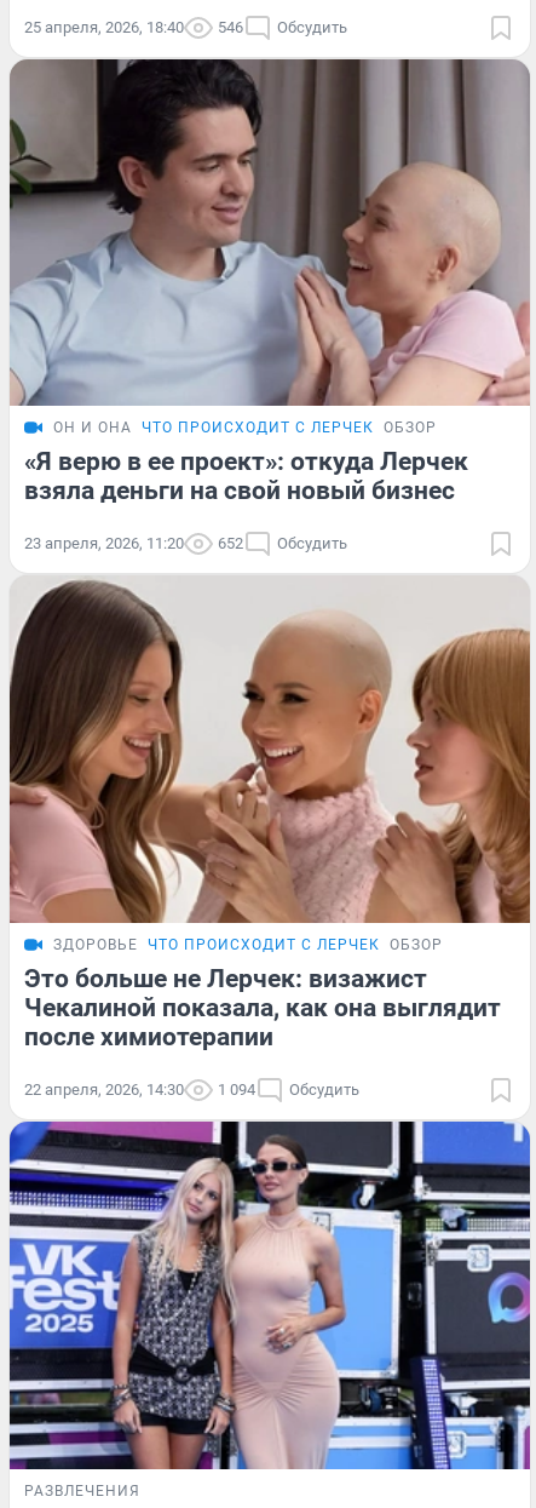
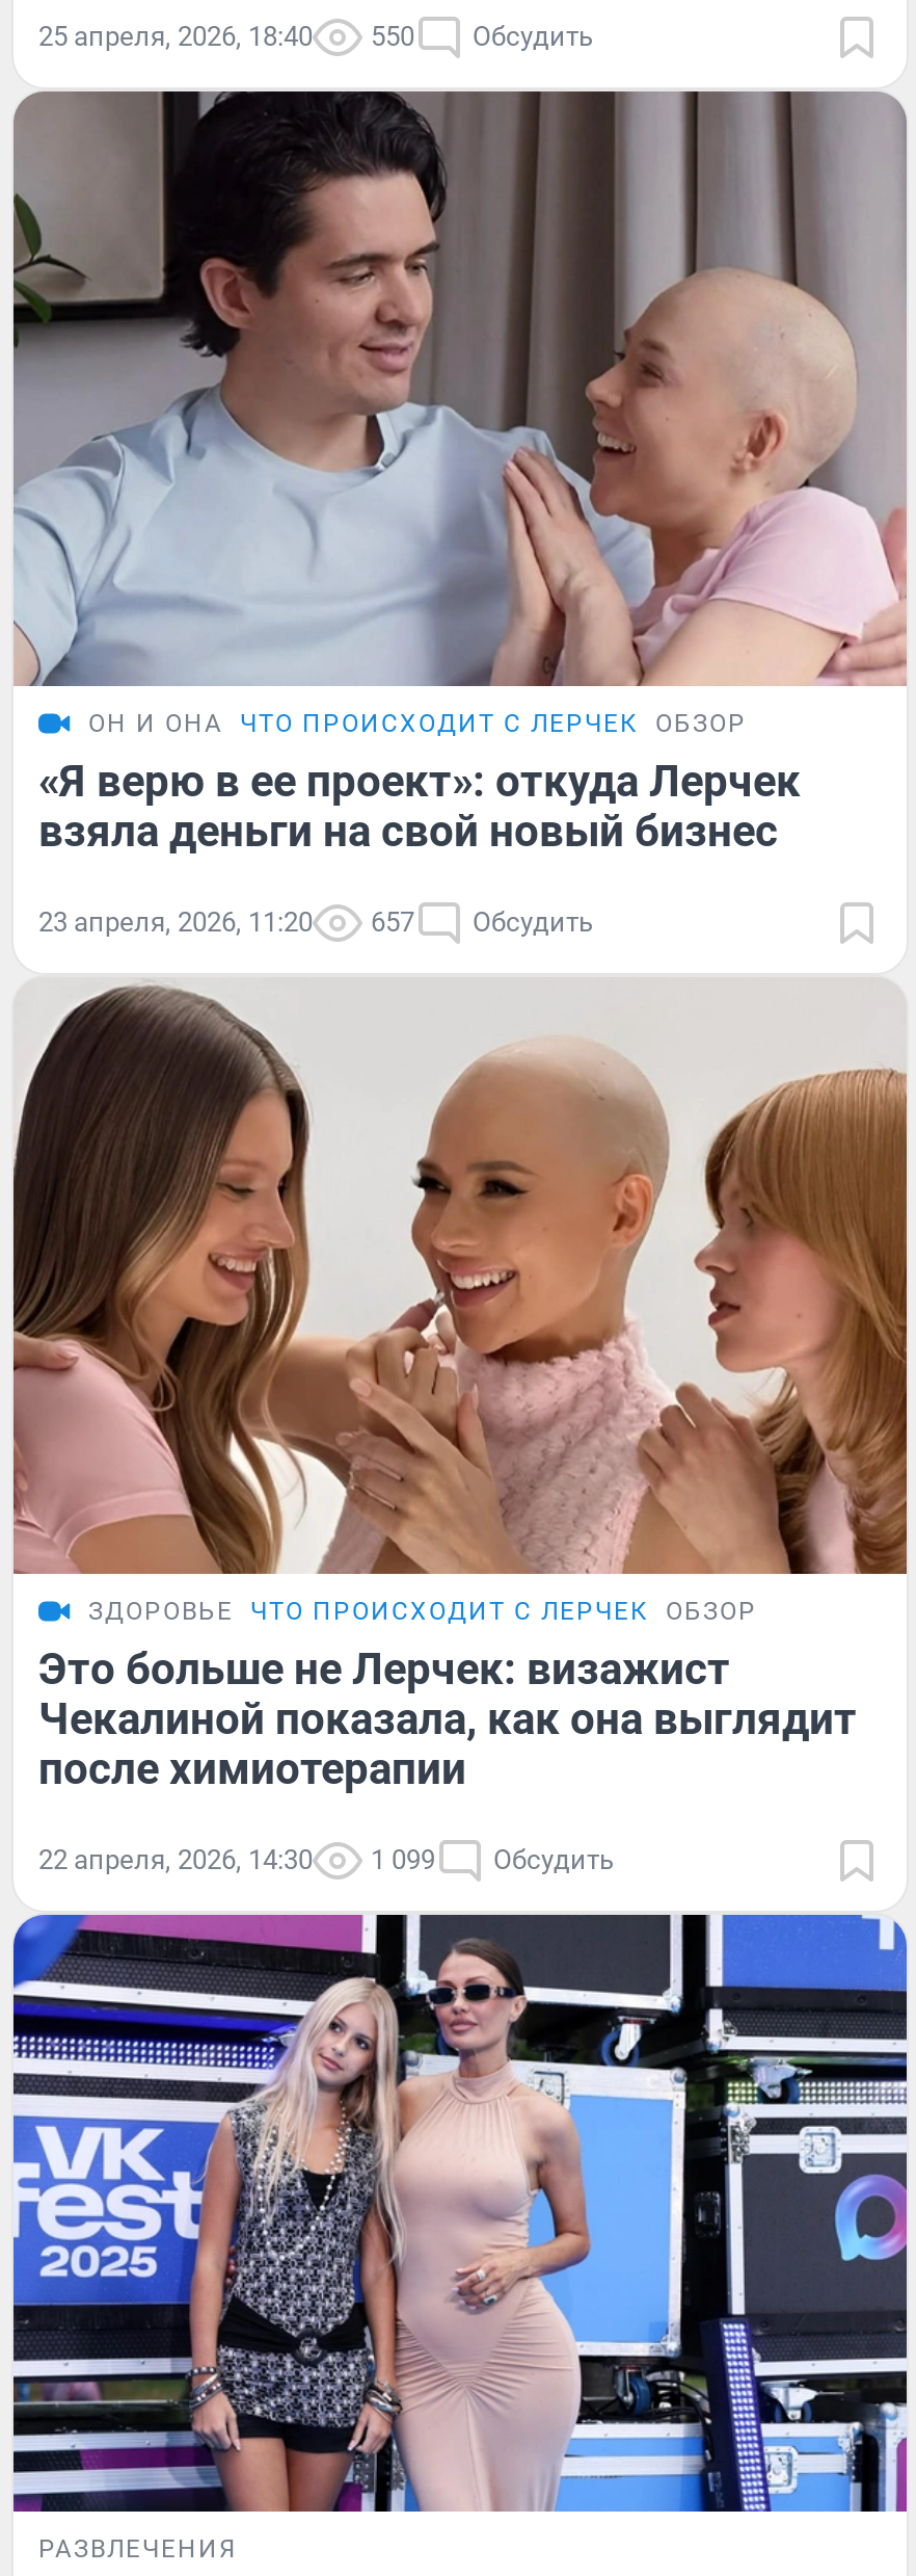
[24,18,347,36] 25 апреля, 2026, 18:40 546 Обсудить -> [38,20,593,51] 25 апреля, 2026, 18:40 550 Обсудить
[24,534,347,553] 23 апреля, 2026, 11:20 652 Обсудить -> [38,907,593,938] 23 апреля, 2026, 11:20 657 Обсудить
[24,1080,359,1098] 22 апреля, 2026, 14:30 1 094 Обсудить -> [38,1844,614,1875] 22 апреля, 2026, 14:30 1 099 Обсудить

